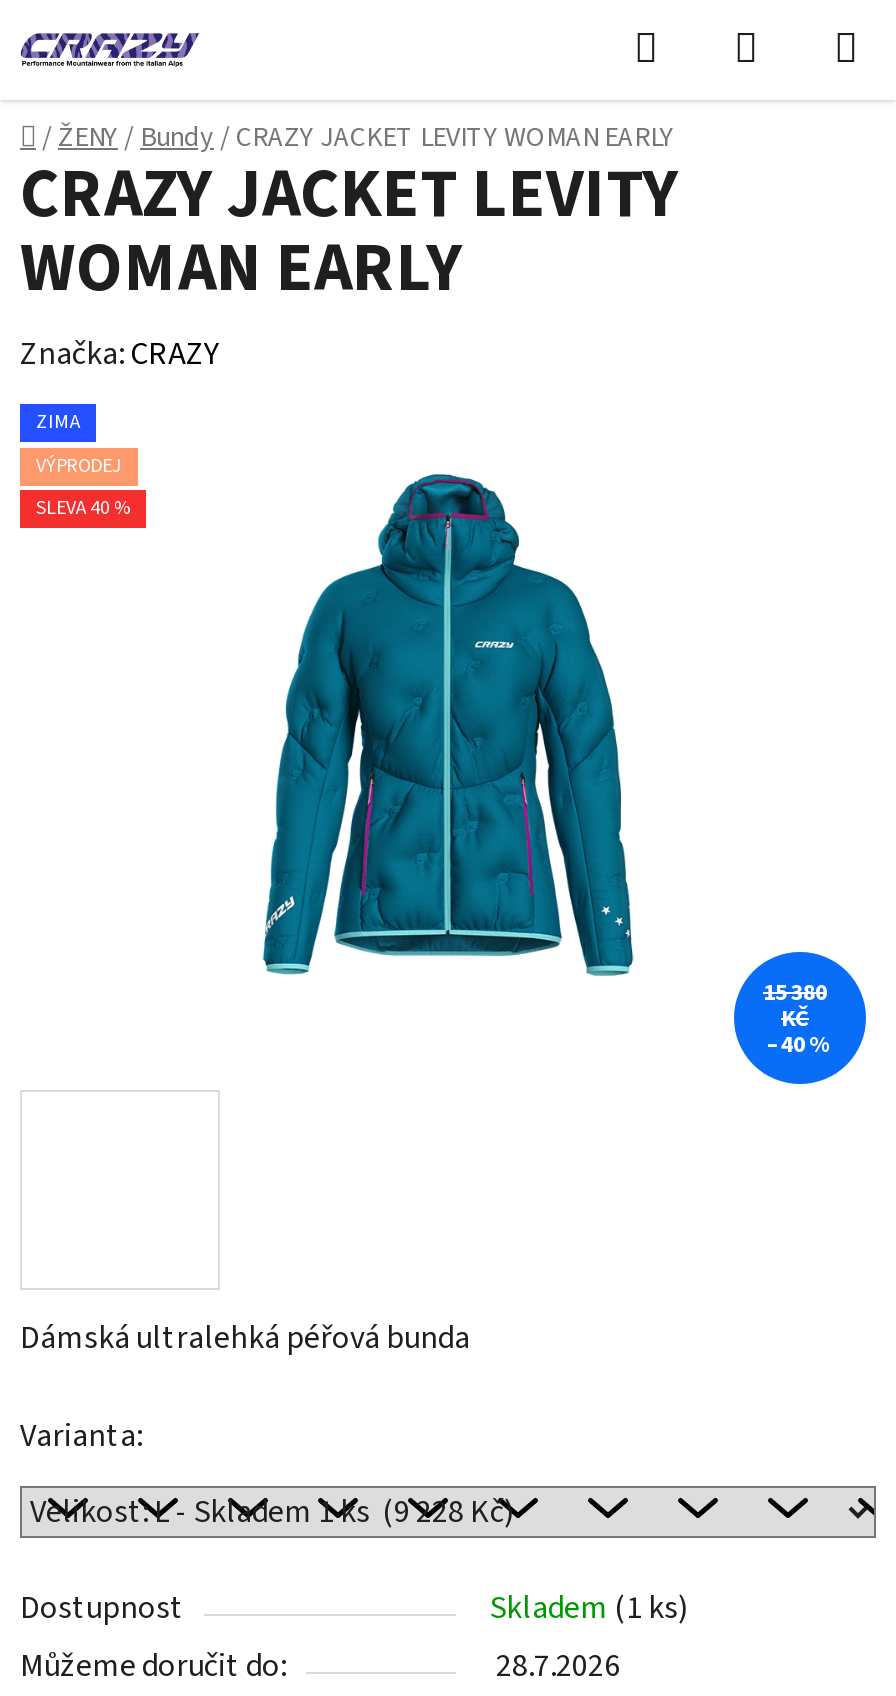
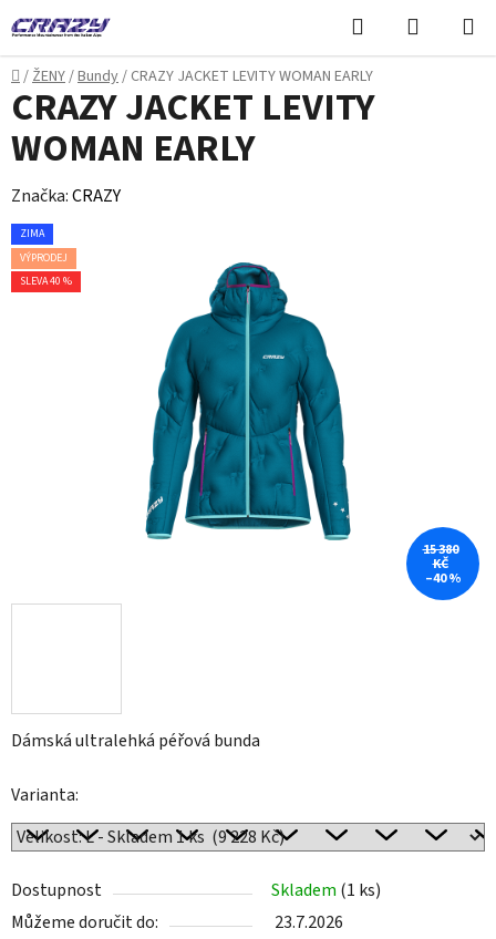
[496,1644,620,1688] 28.7.2026 -> [275,910,343,935] 23.7.2026

